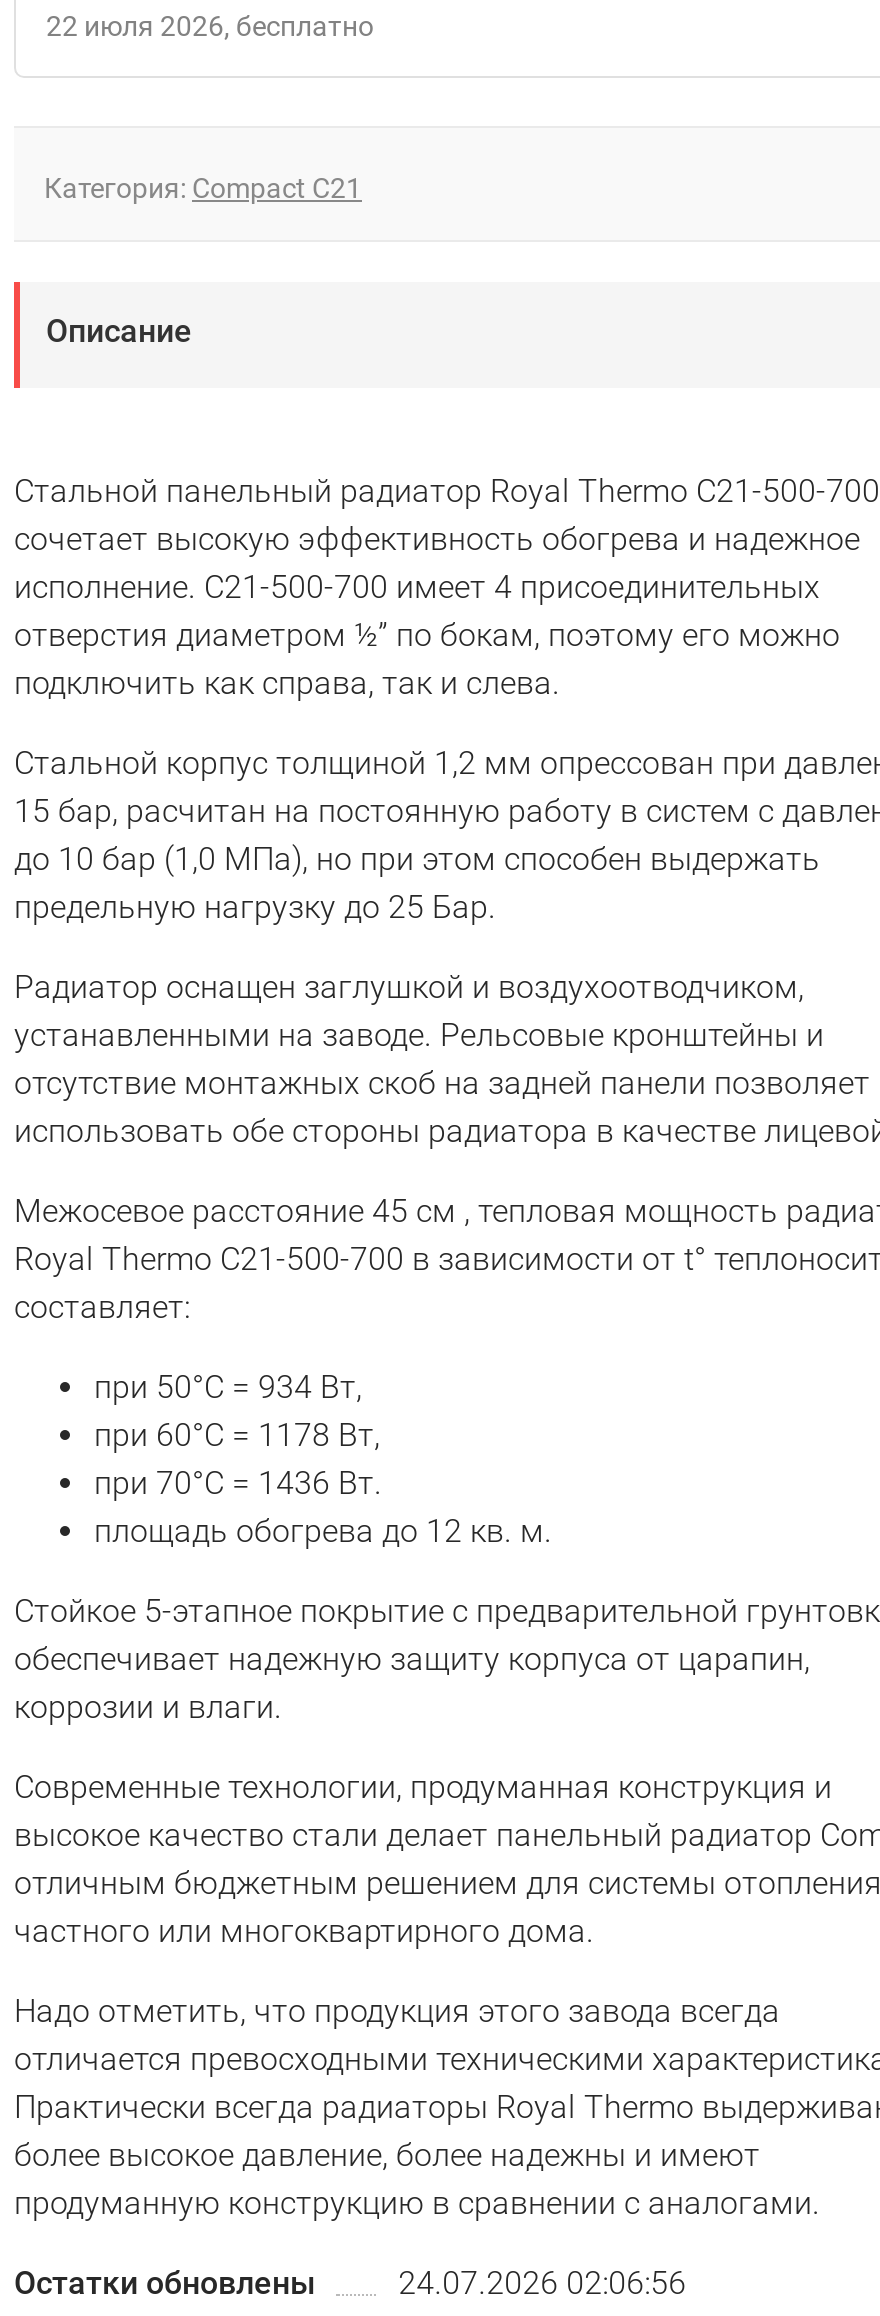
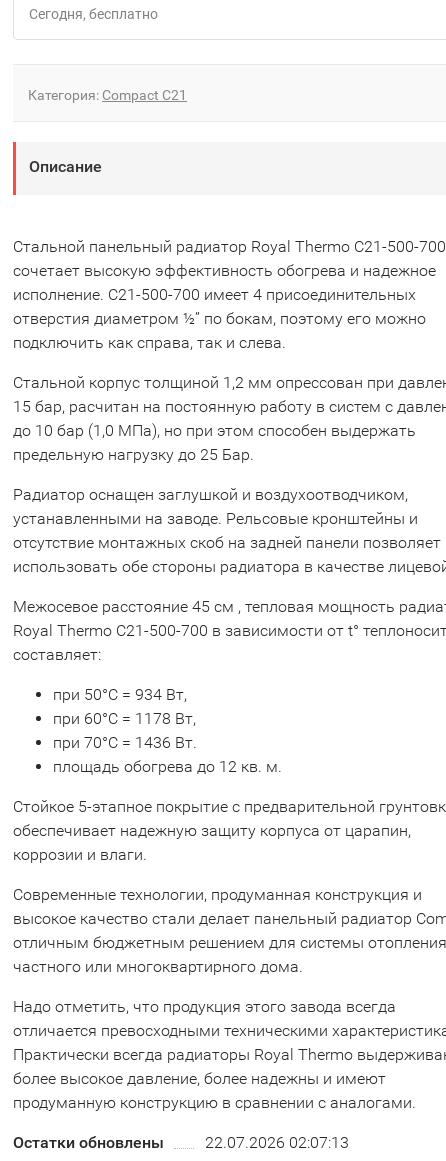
[46,10,224,42] 22 июля 2026 -> [29,6,83,22] Сегодня
[398,2264,686,2302] 24.07.2026 02:06:56 -> [205,1133,349,1152] 22.07.2026 02:07:13

